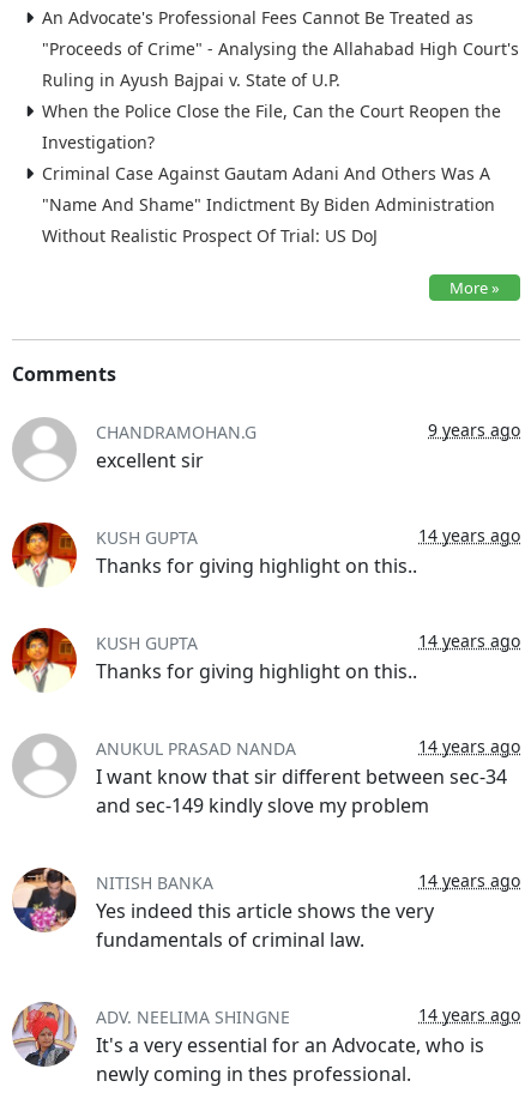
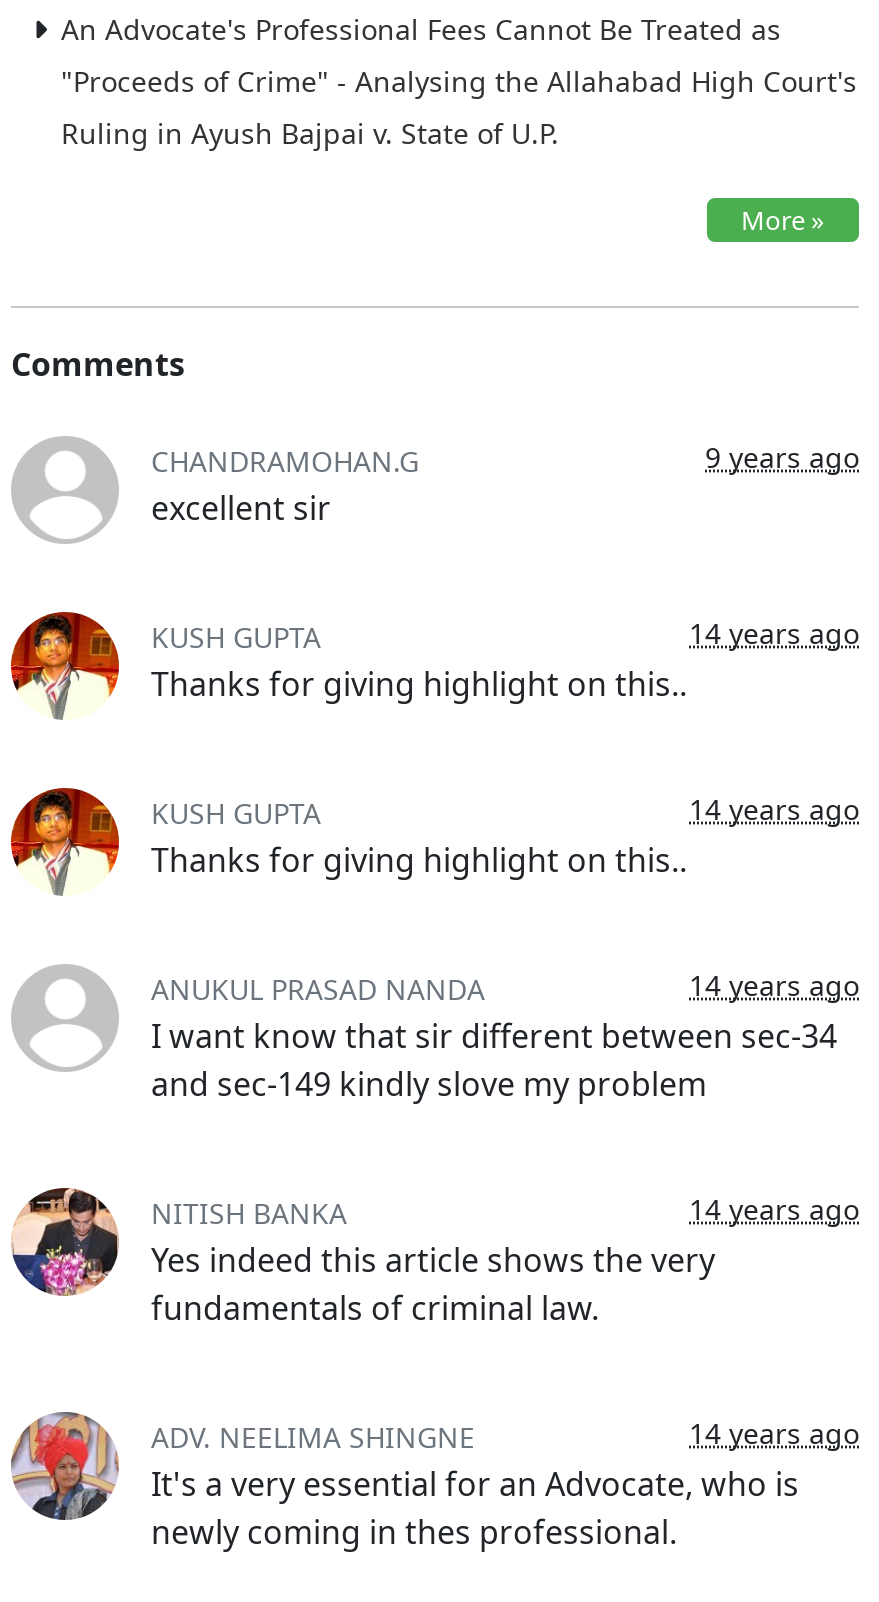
[42,99,501,247] When the Police Close the File, Can the Court Reopen the | Investigation? | Criminal Case Against Gautam Adani And Others Was A | "Name And Shame" Indictment By Biden Administration | Without Realistic Prospect Of Trial: US DoJ -> none

